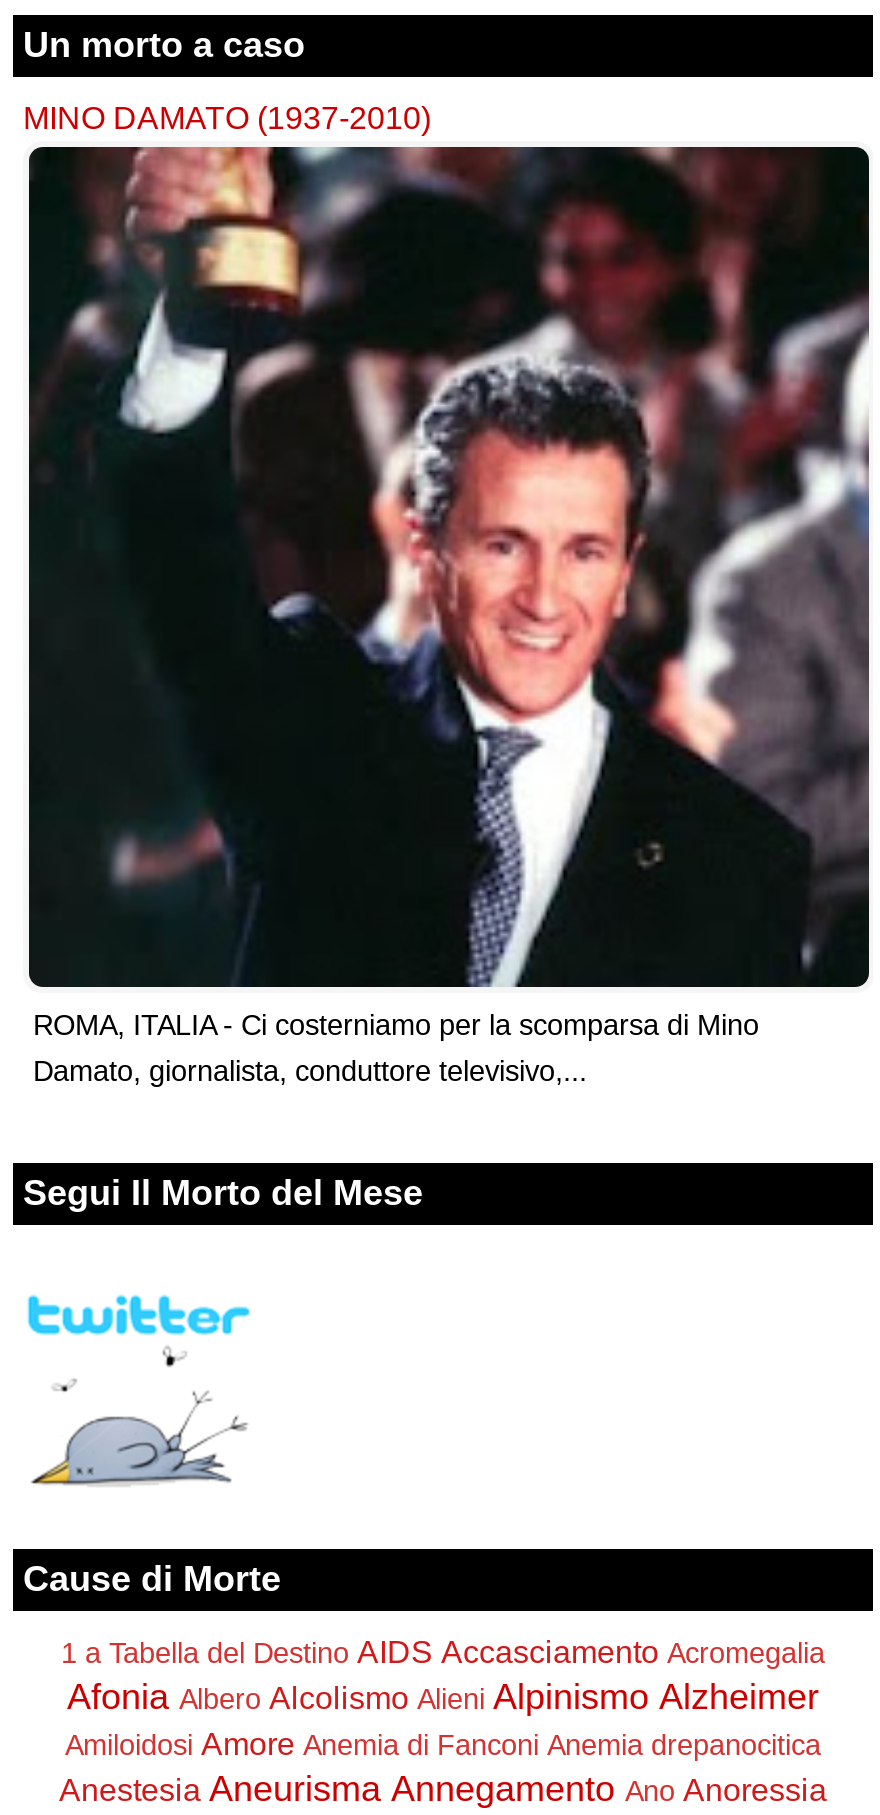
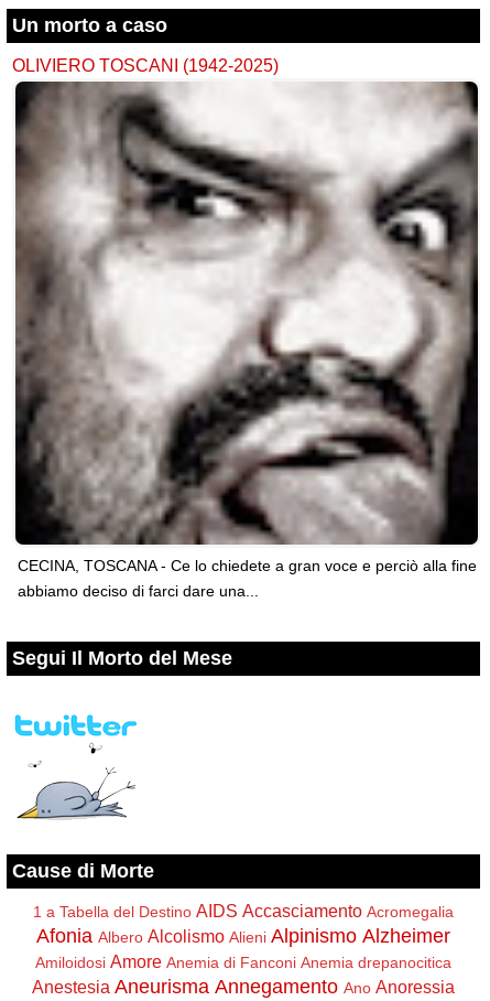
[23,100,431,136] MINO DAMATO (1937-2010) -> [12,55,279,75] OLIVIERO TOSCANI (1942-2025)
[27,145,871,1088] [image] | ROMA, ITALIA - Ci costerniamo per la scomparsa di Mino | Damato, giornalista, conduttore televisivo,... -> [14,80,479,600] [image] | CECINA, TOSCANA - Ce lo chiedete a gran voce e perciò alla fine | abbiamo deciso di farci dare una...

